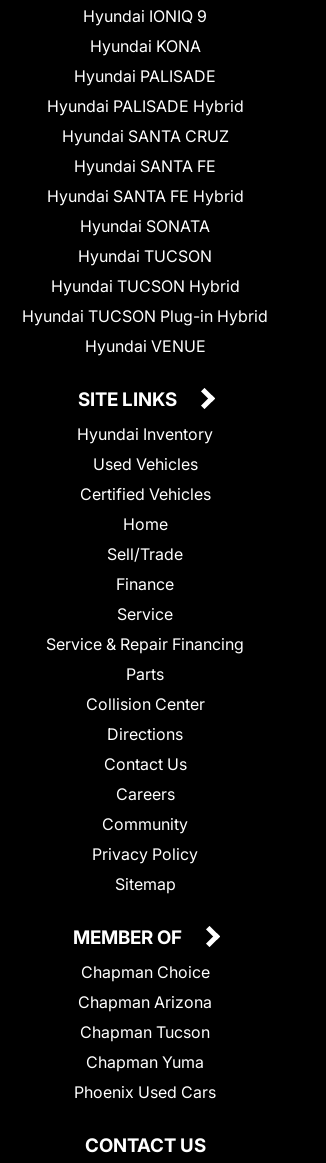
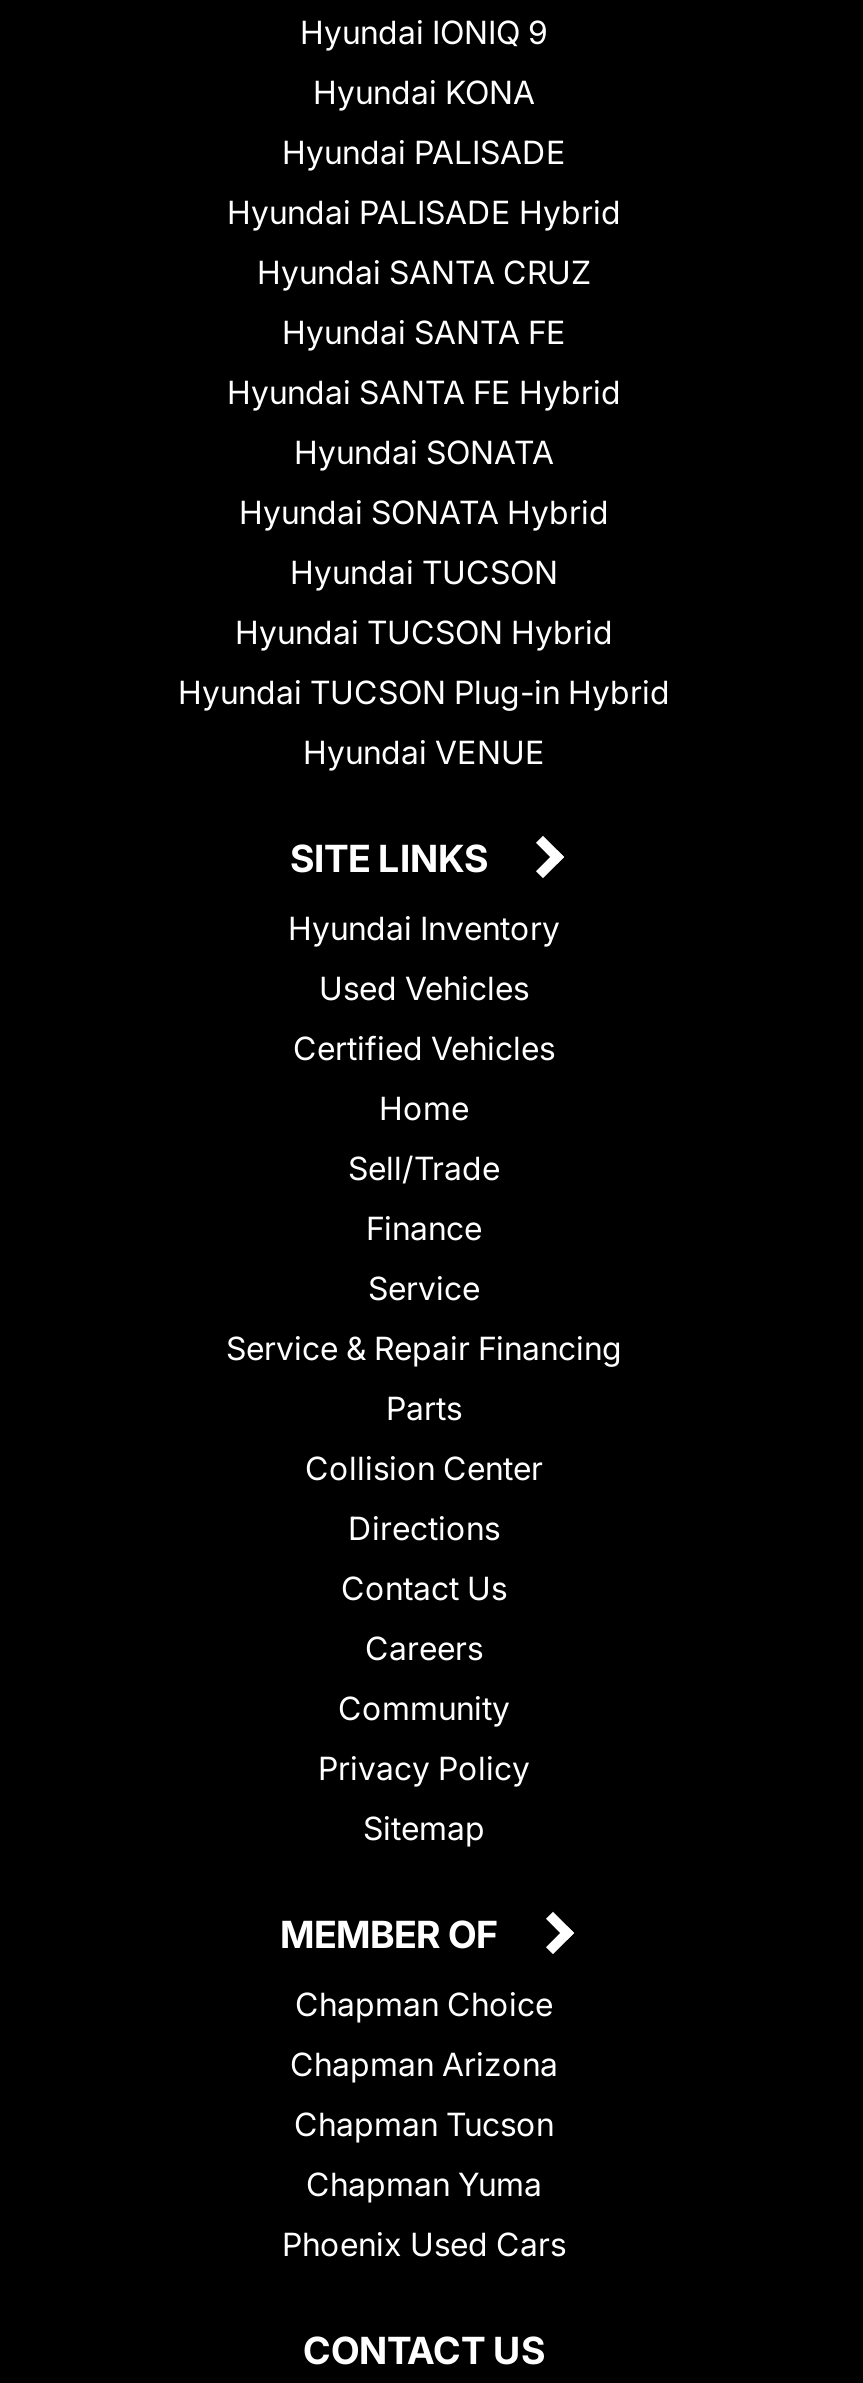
none -> [239,492,609,532] Hyundai SONATA Hybrid

